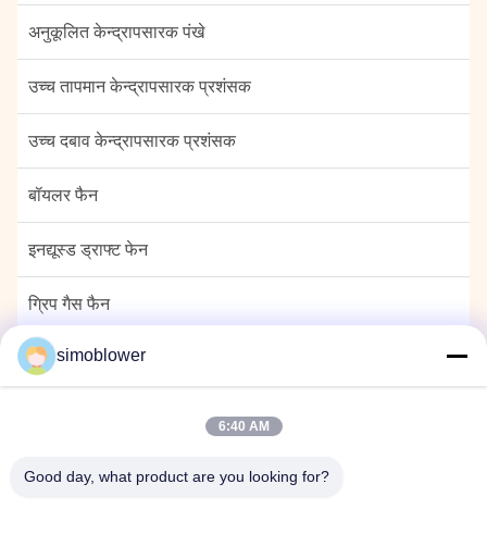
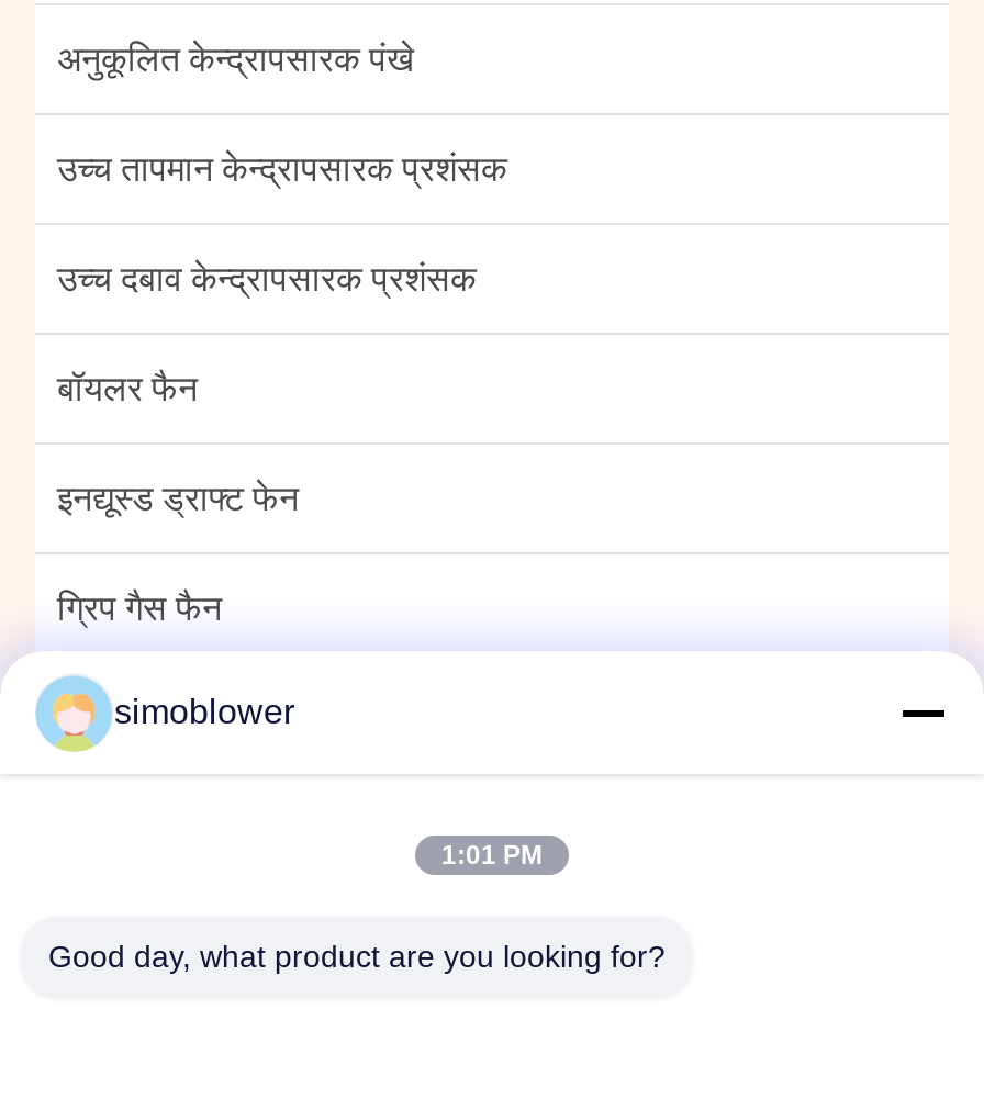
[218,419,269,434] 6:40 AM -> [441,840,543,871] 1:01 PM

